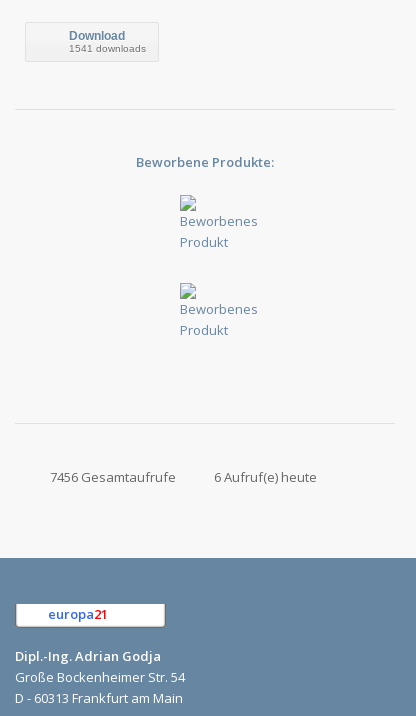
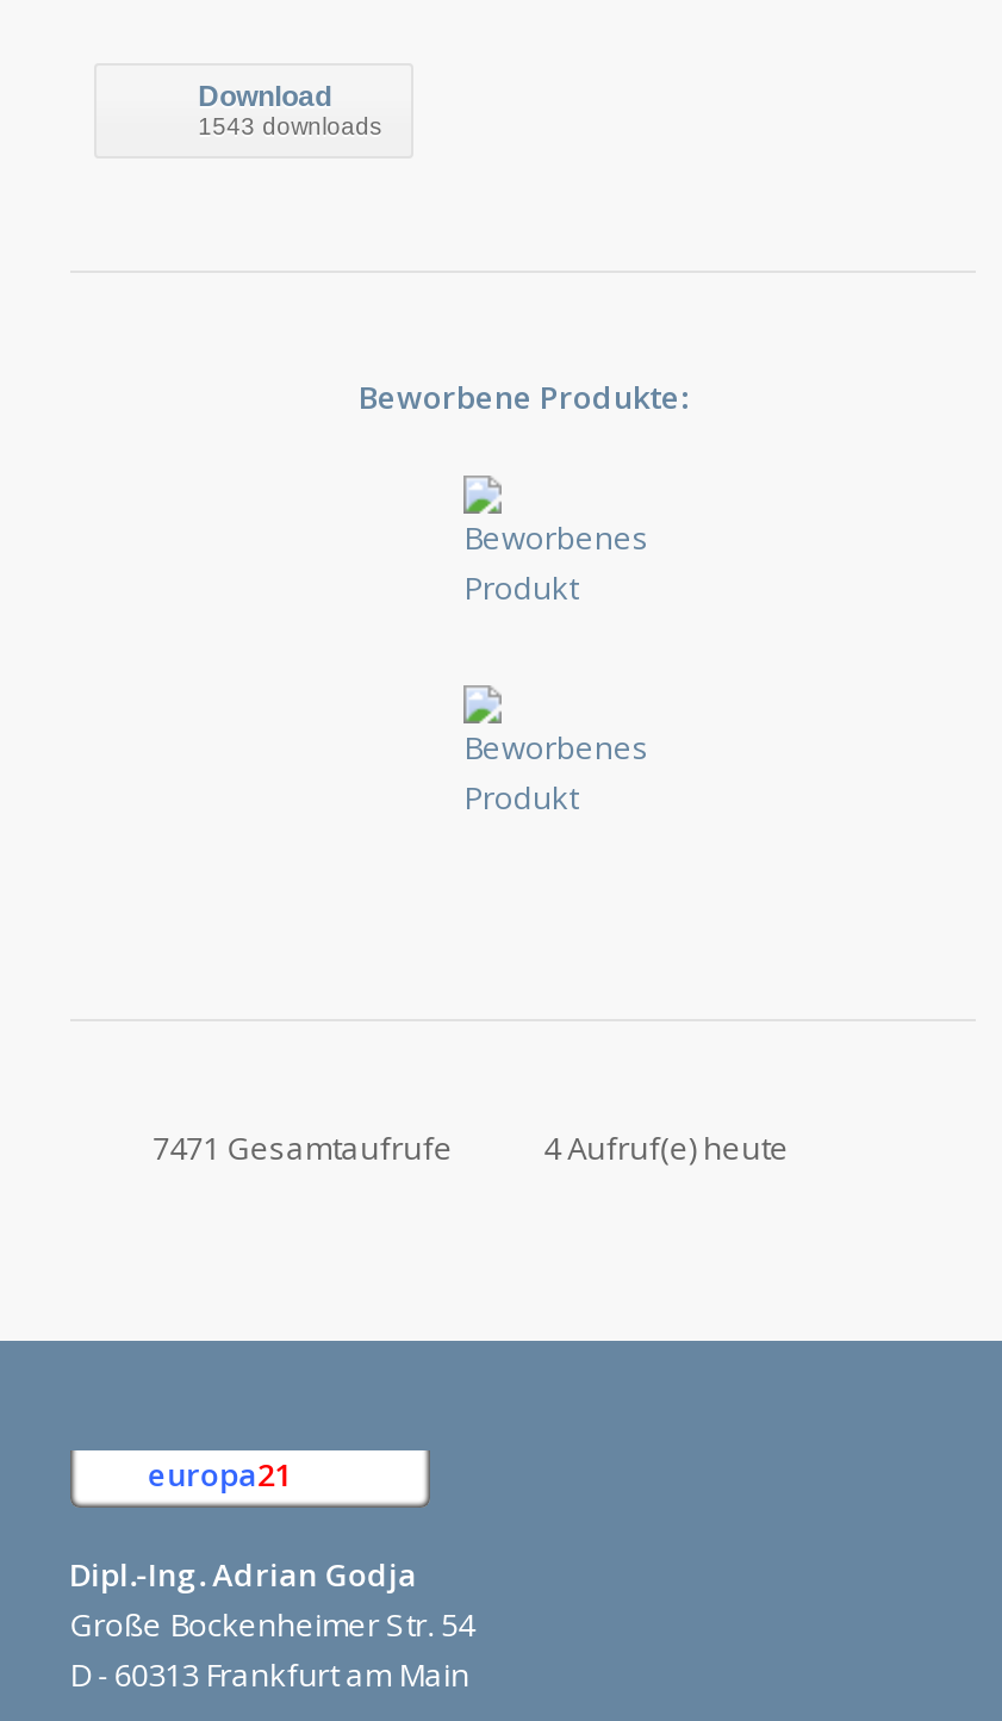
[69,43,146,54] 1541 downloads -> [198,114,381,141] 1543 downloads
[50,468,176,486] 7456 Gesamtaufrufe -> [153,1125,453,1168] 7471 Gesamtaufrufe
[214,468,317,486] 6 Aufruf(e) heute -> [544,1125,789,1168] 4 Aufruf(e) heute

